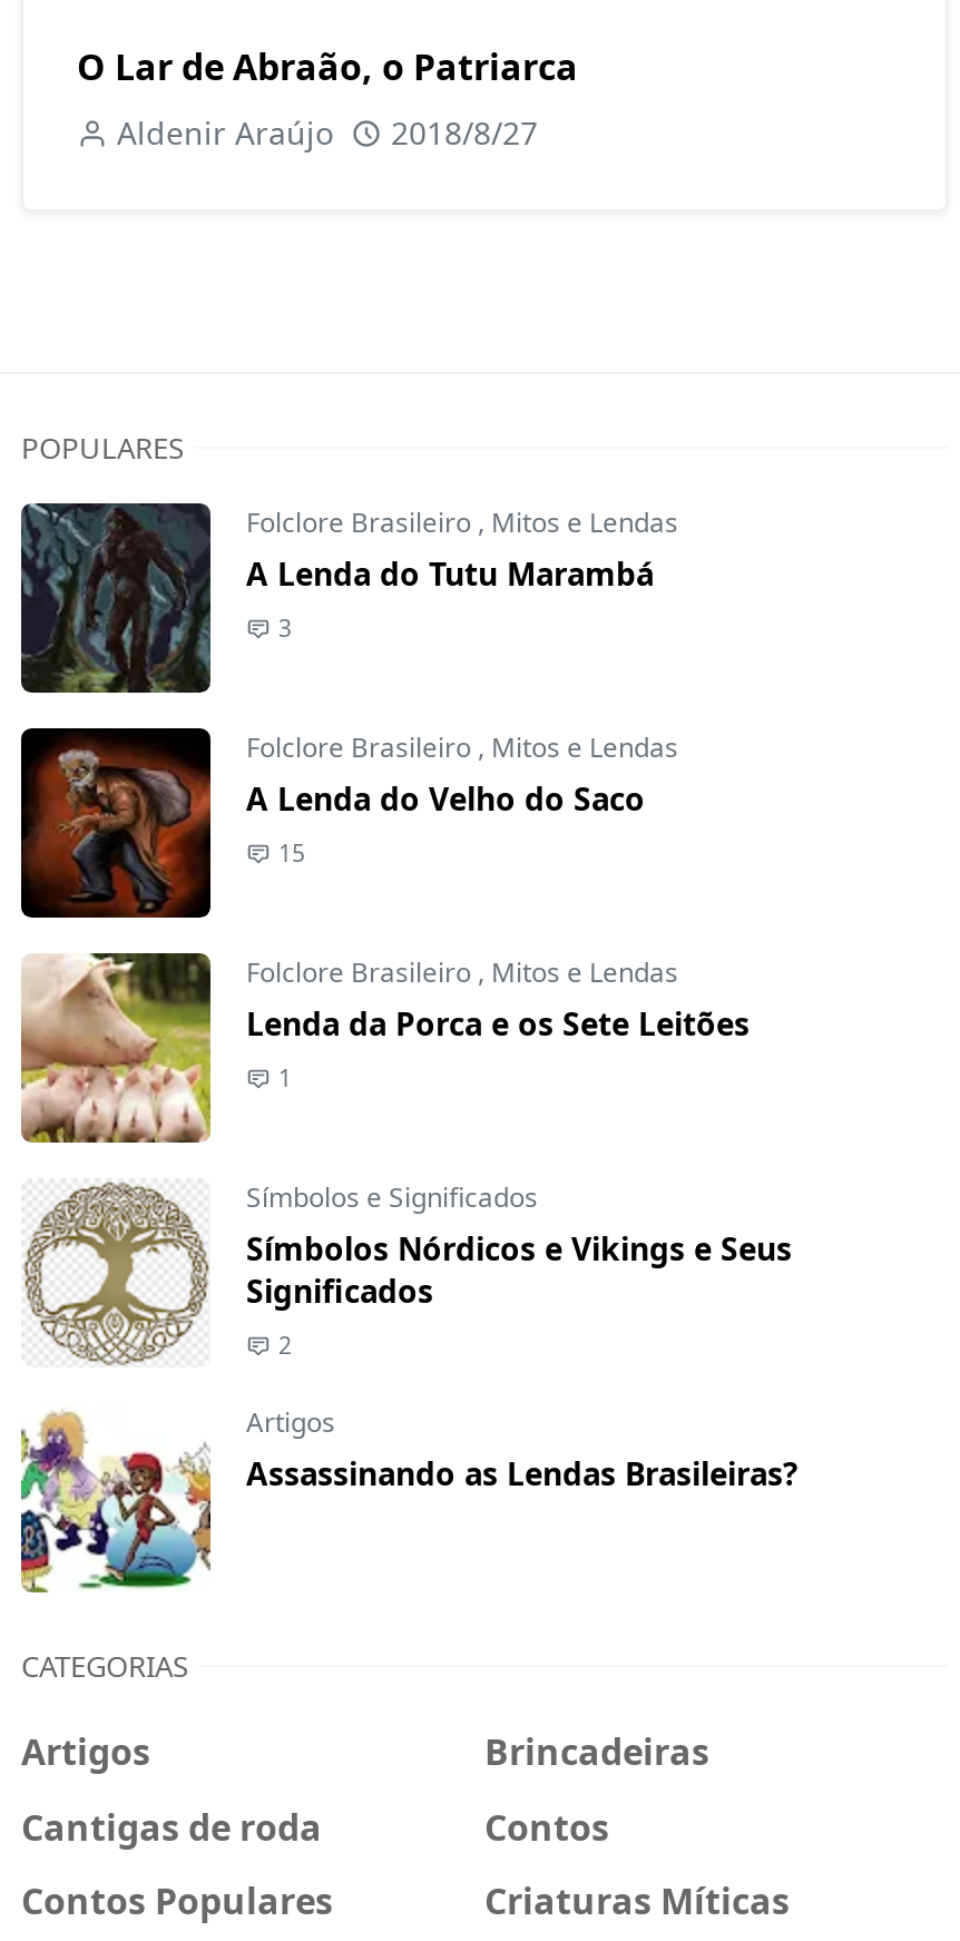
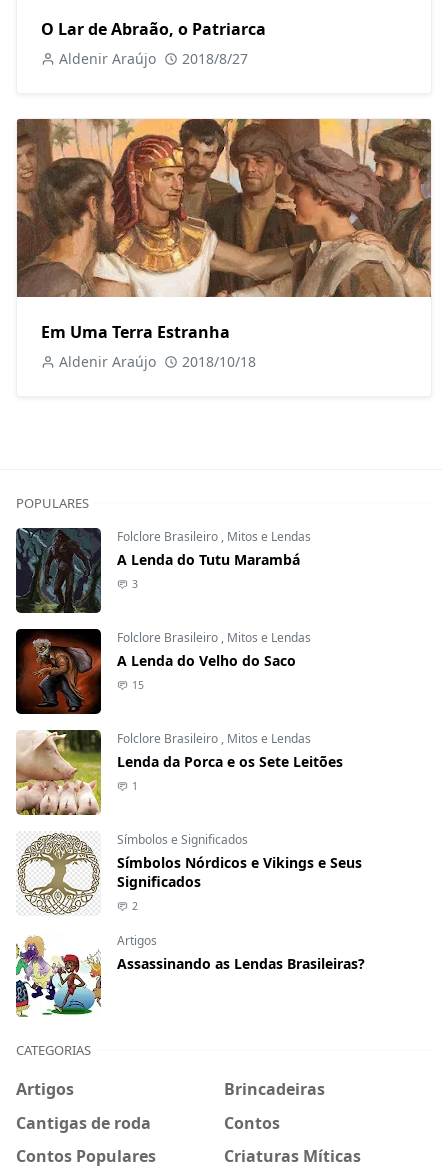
none -> [16,118,432,371] [image] | Em Uma Terra Estranha | Aldenir Araújo | 2018/10/18

